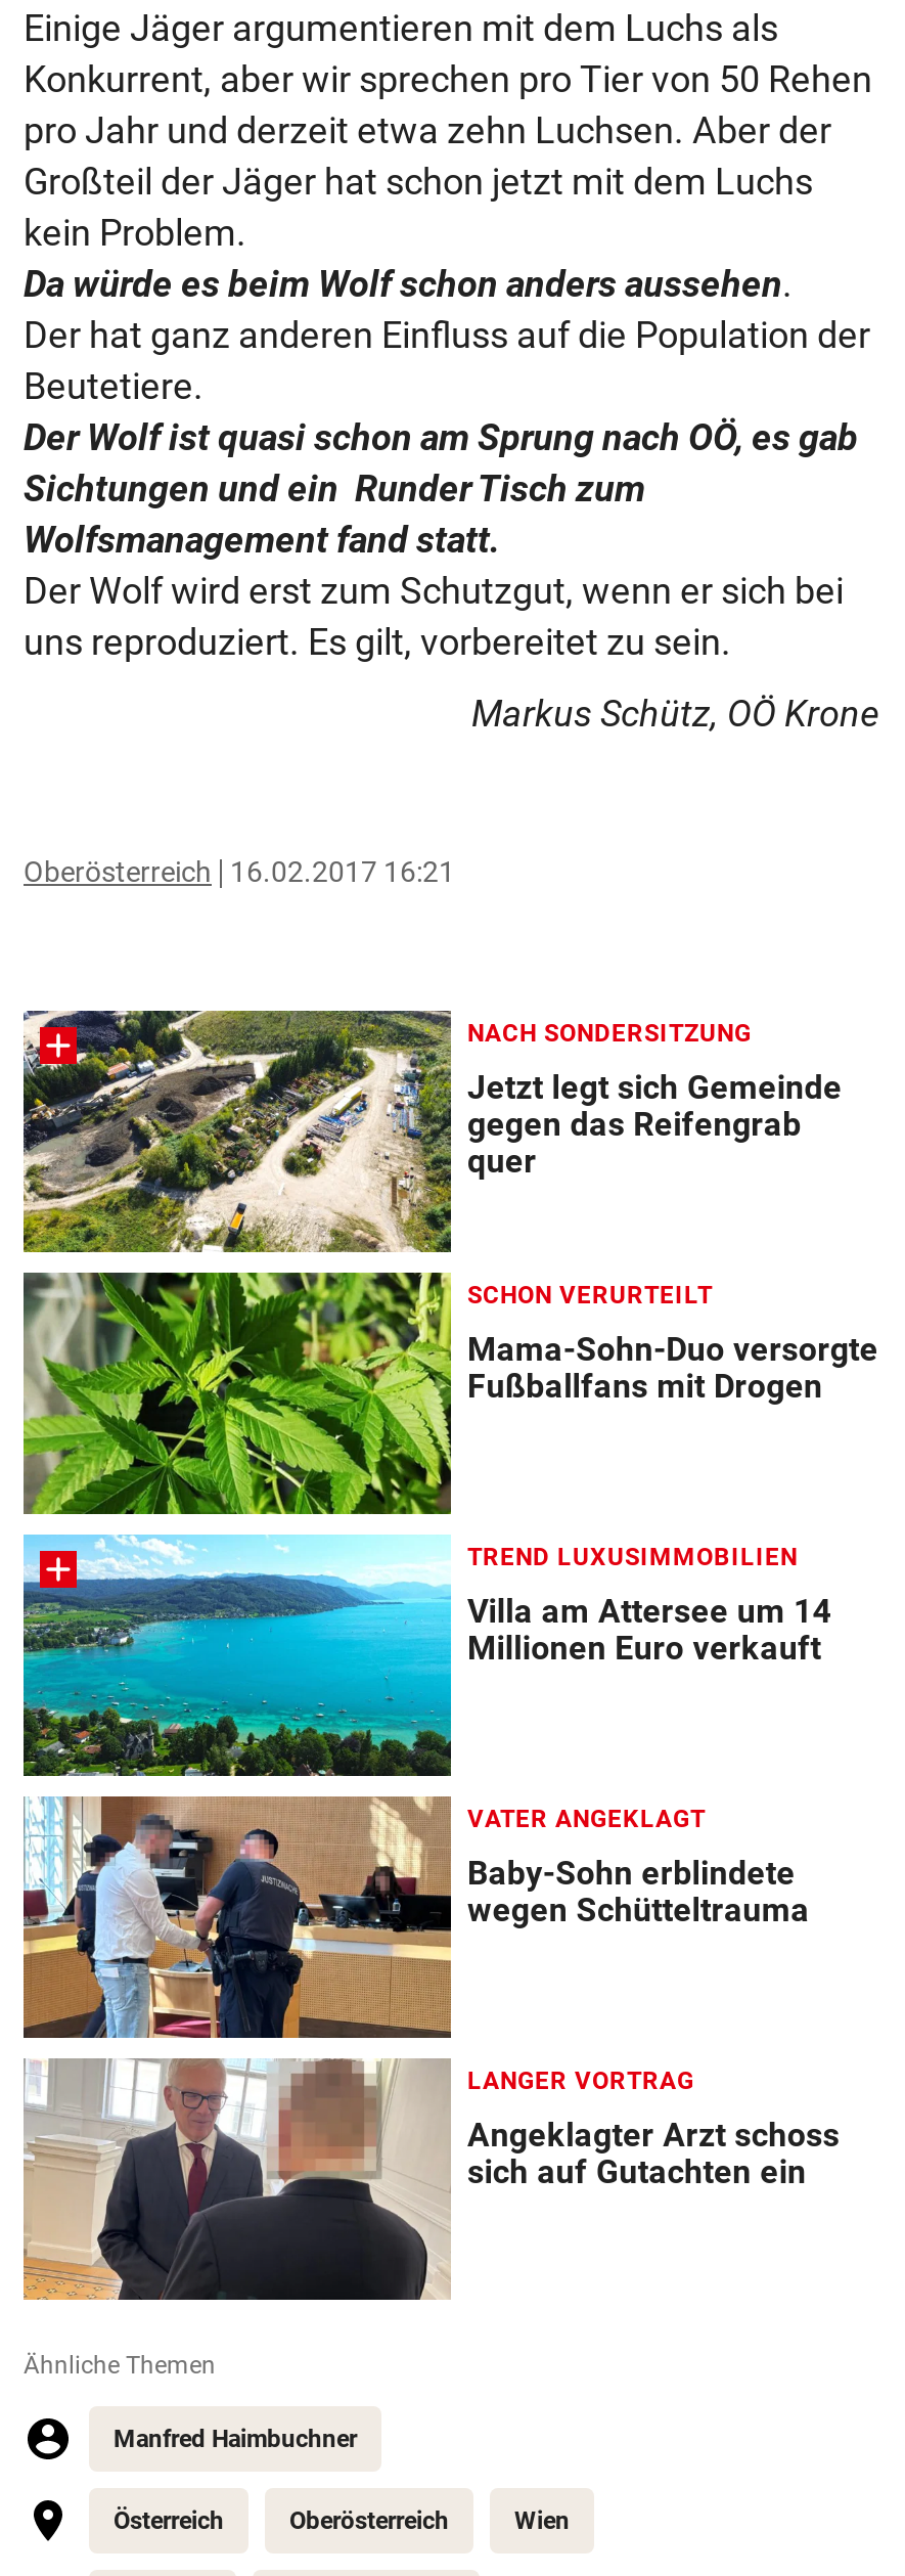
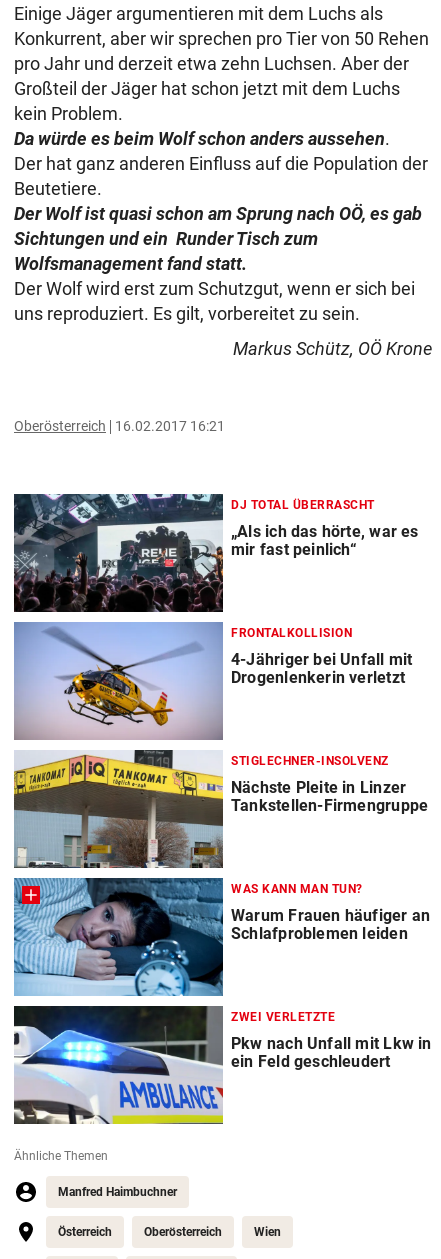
[21,1009,752,1254] [image] | NACH SONDERSITZUNG -> [13,493,374,613] [image] | DJ TOTAL ÜBERRASCHT
[467,1068,842,1181] Jetzt legt sich Gemeinde | gegen das Reifengrab | quer -> [231,522,419,559] „Als ich das hörte, war es | mir fast peinlich“
[21,1271,713,1516] [image] | SCHON VERURTEILT -> [13,621,352,741] [image] | FRONTALKOLLISION
[467,1330,878,1406] Mama-Sohn-Duo versorgte | Fußballfans mit Drogen -> [231,650,412,687] 4-Jähriger bei Unfall mit | Drogenlenkerin verletzt
[21,1535,798,1778] [image] | TREND LUXUSIMMOBILIEN -> [13,749,388,869] [image] | STIGLECHNER-INSOLVENZ
[467,1592,831,1668] Villa am Attersee um 14 | Millionen Euro verkauft -> [231,778,428,815] Nächste Pleite in Linzer | Tankstellen-Firmengruppe
[21,1794,706,2040] [image] | VATER ANGEKLAGT -> [13,877,362,997] [image] | WAS KANN MAN TUN?
[467,1854,809,1930] Baby-Sohn erblindete | wegen Schütteltrauma -> [231,906,430,943] Warum Frauen häufiger an | Schlafproblemen leiden
[21,2056,694,2302] [image] | LANGER VORTRAG -> [13,1005,335,1125] [image] | ZWEI VERLETZTE
[467,2116,840,2192] Angeklagter Arzt schoss | sich auf Gutachten ein -> [231,1034,432,1071] Pkw nach Unfall mit Lkw in | ein Feld geschleudert

